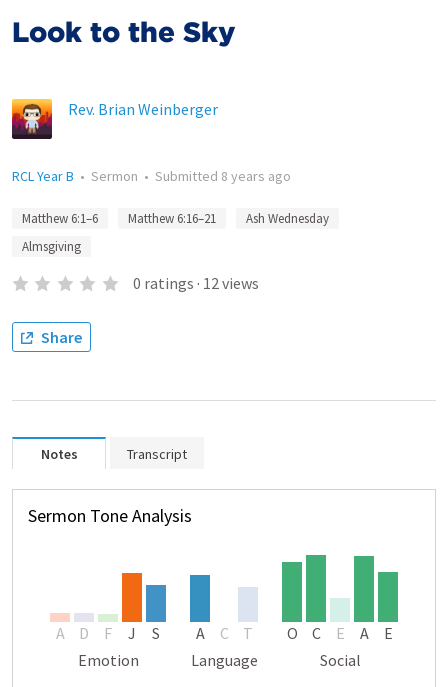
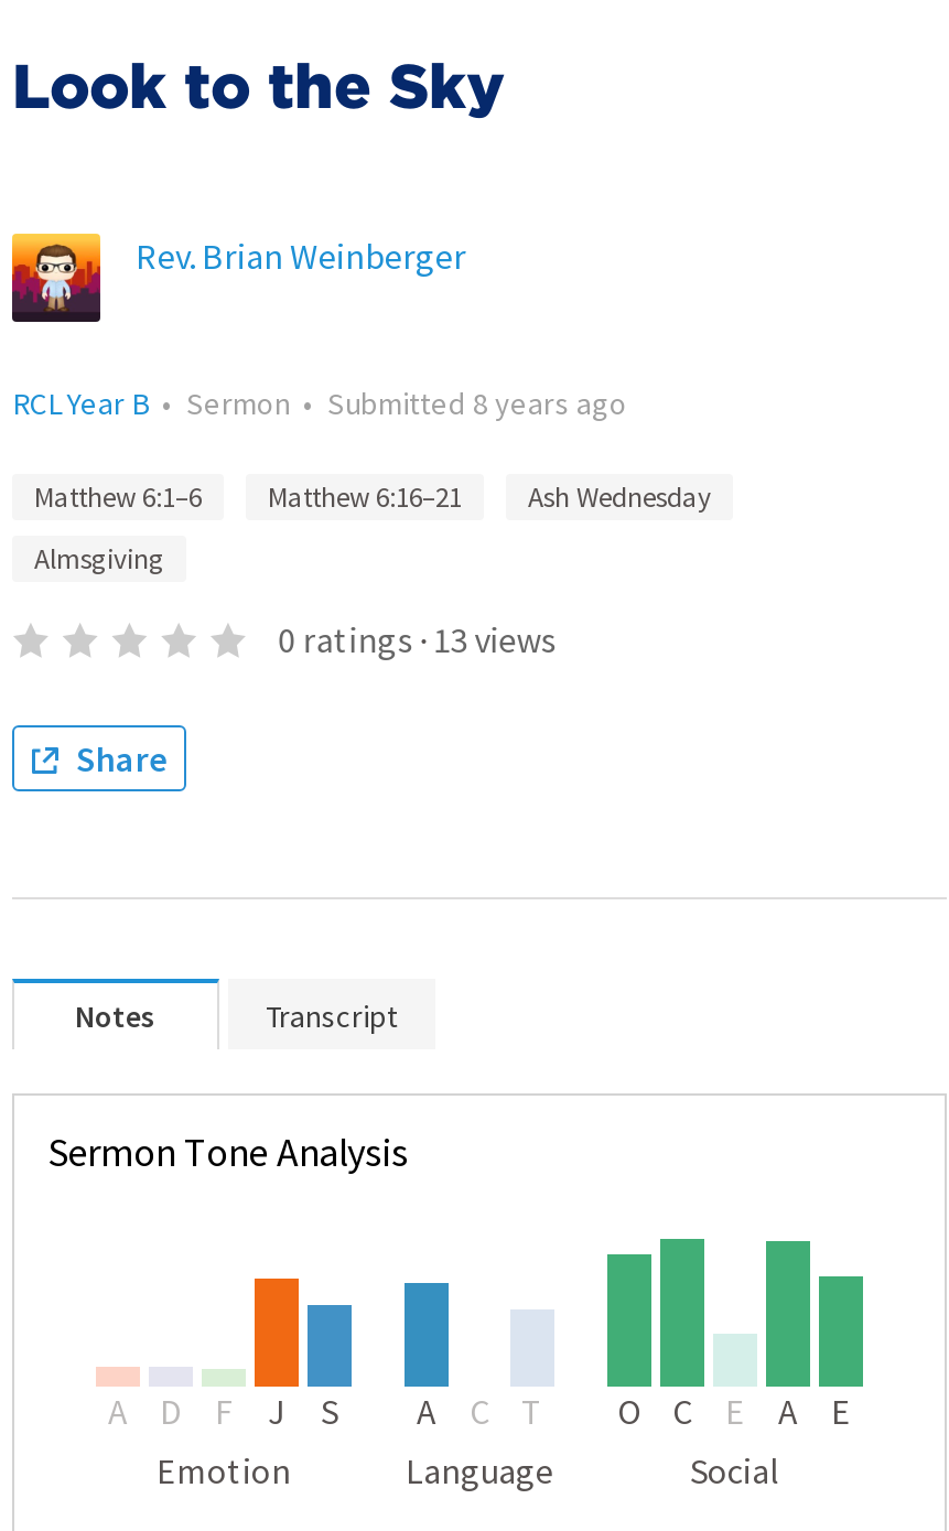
[133,273,259,293] 0 ratings · 12 views -> [278,617,556,661] 0 ratings · 13 views

